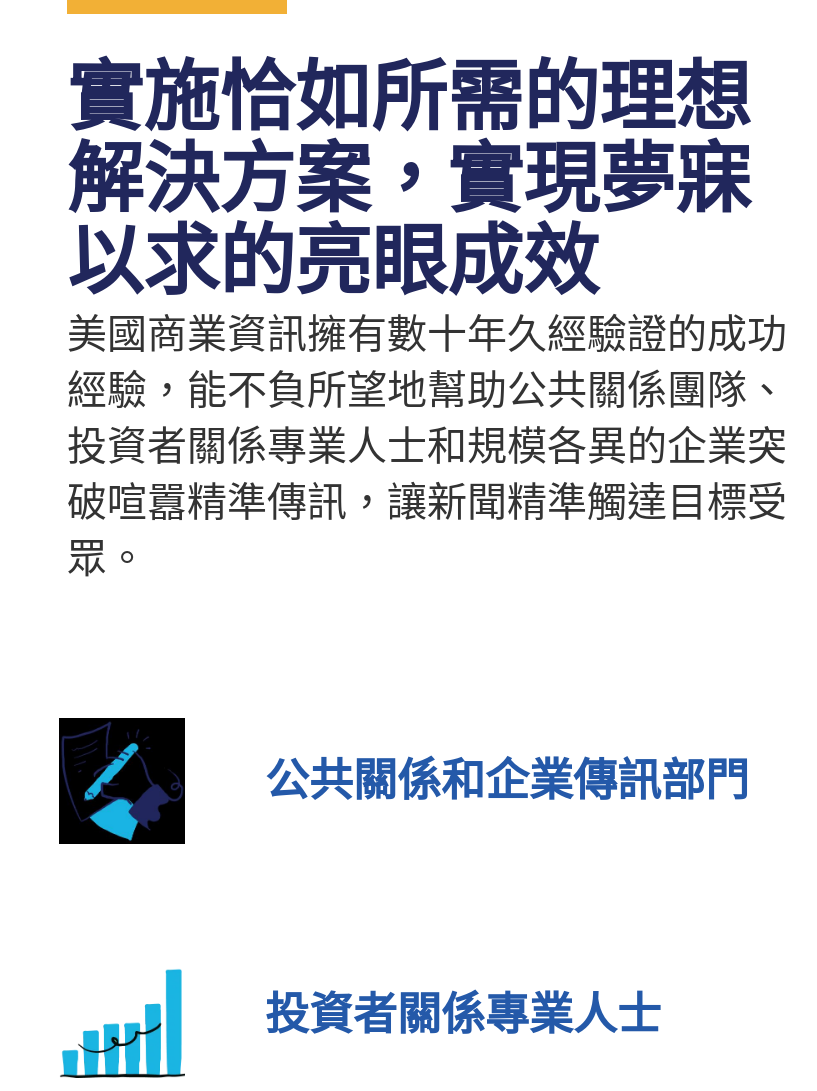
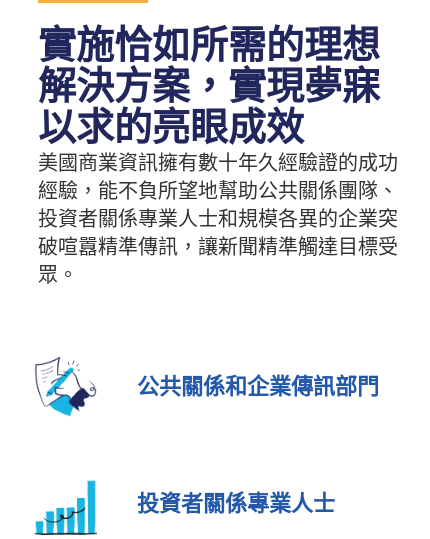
[57,716,187,846] [image] -> [34,355,97,418] [image]

